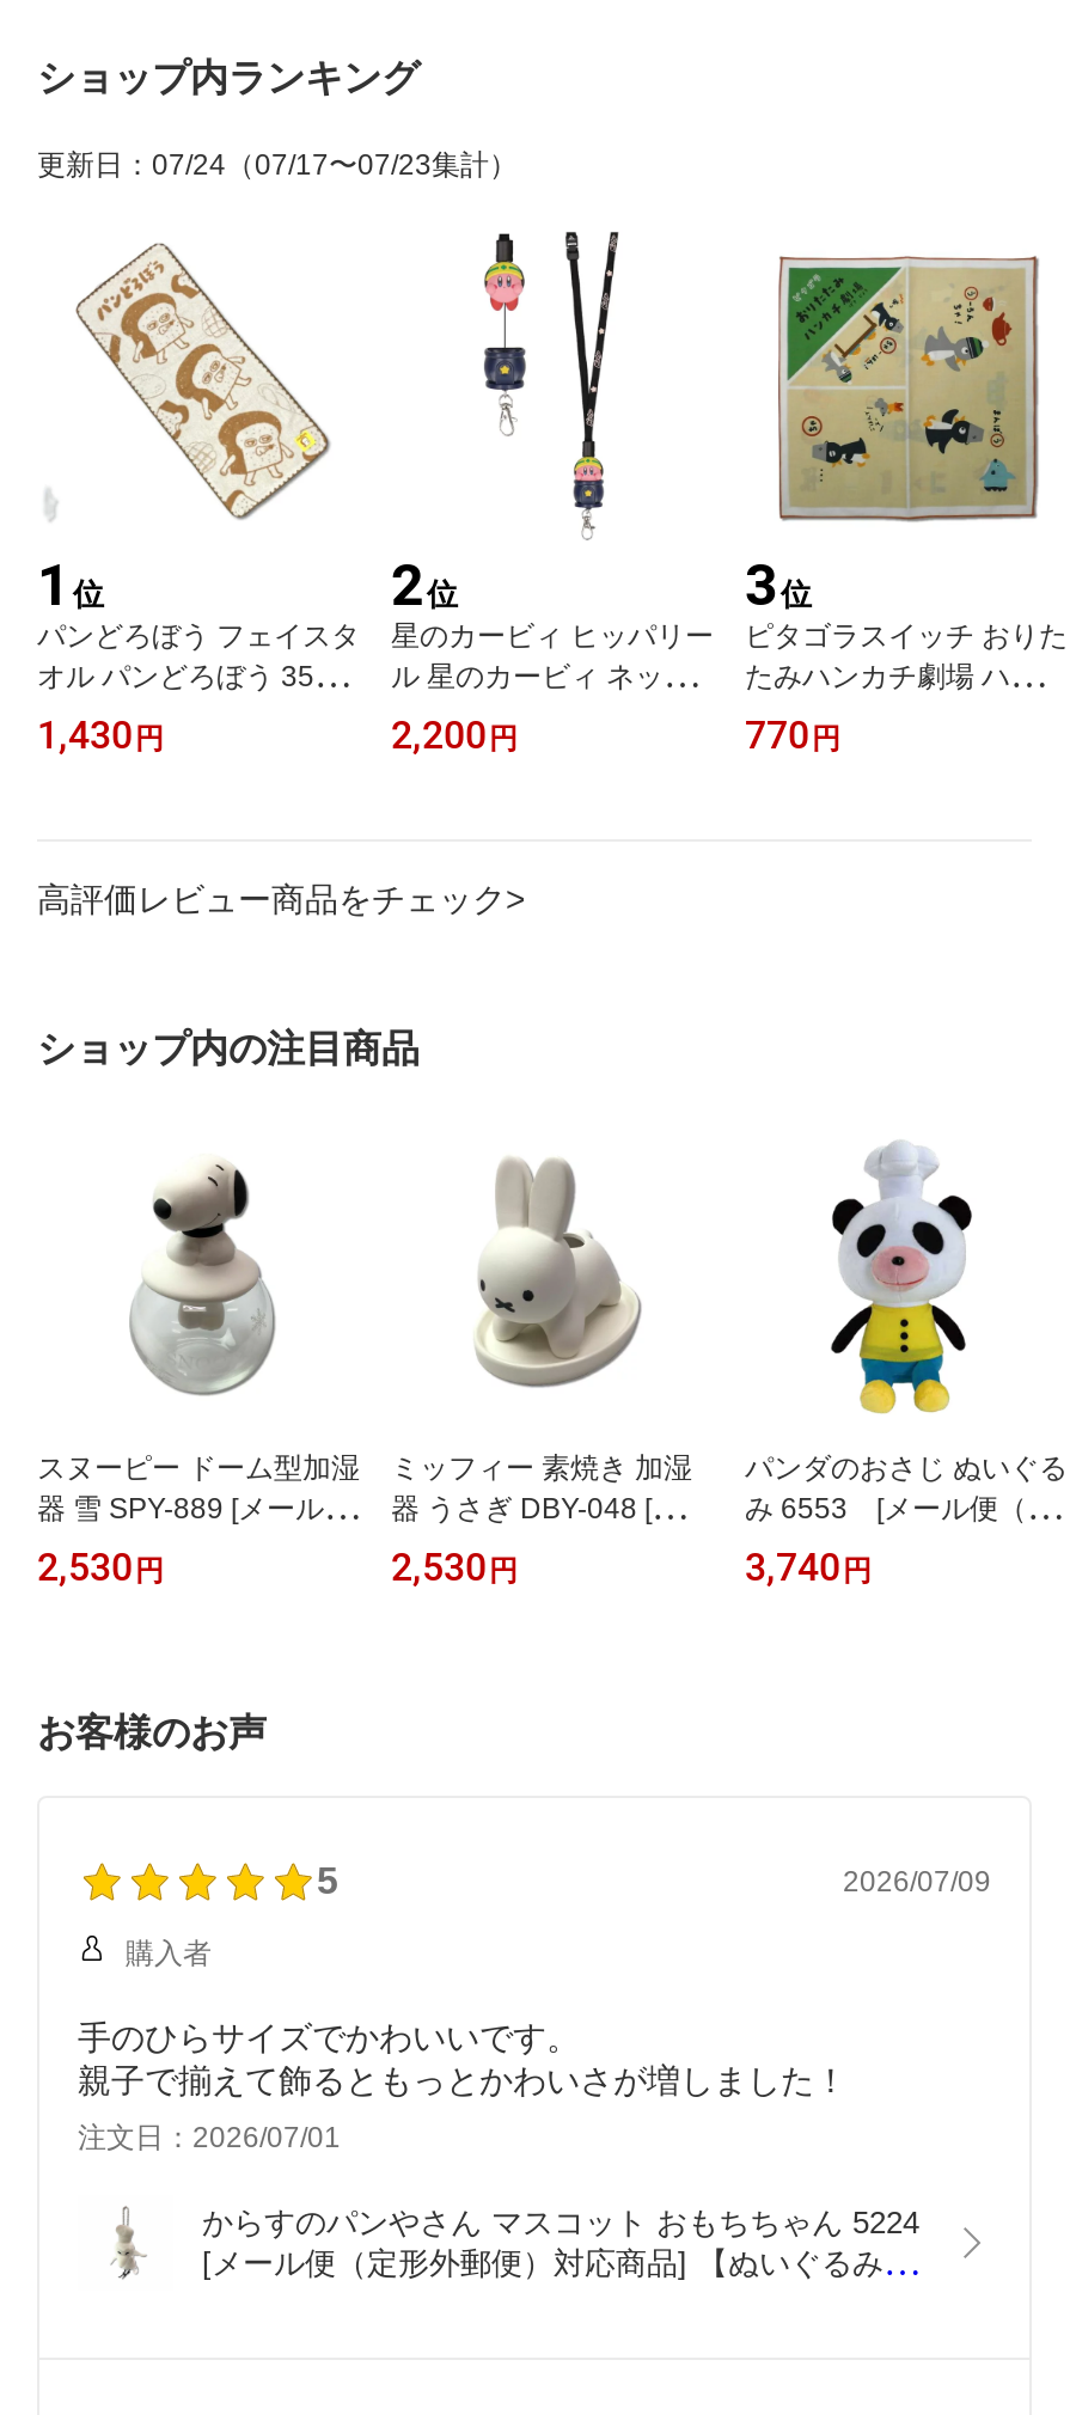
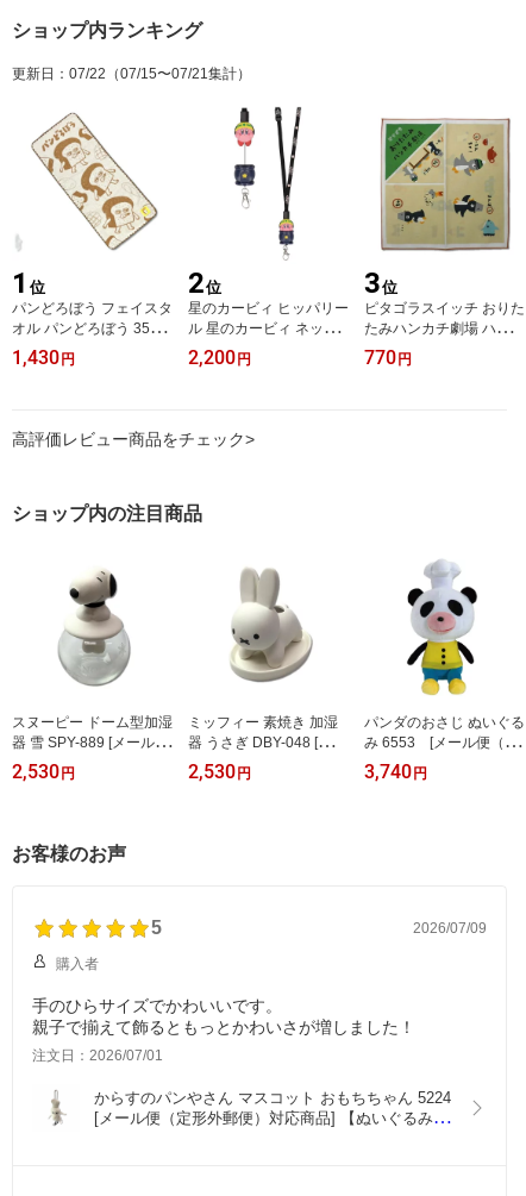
[37,149,518,182] 更新日：07/24（07/17〜07/23集計） -> [12,66,251,82] 更新日：07/22（07/15〜07/21集計）

